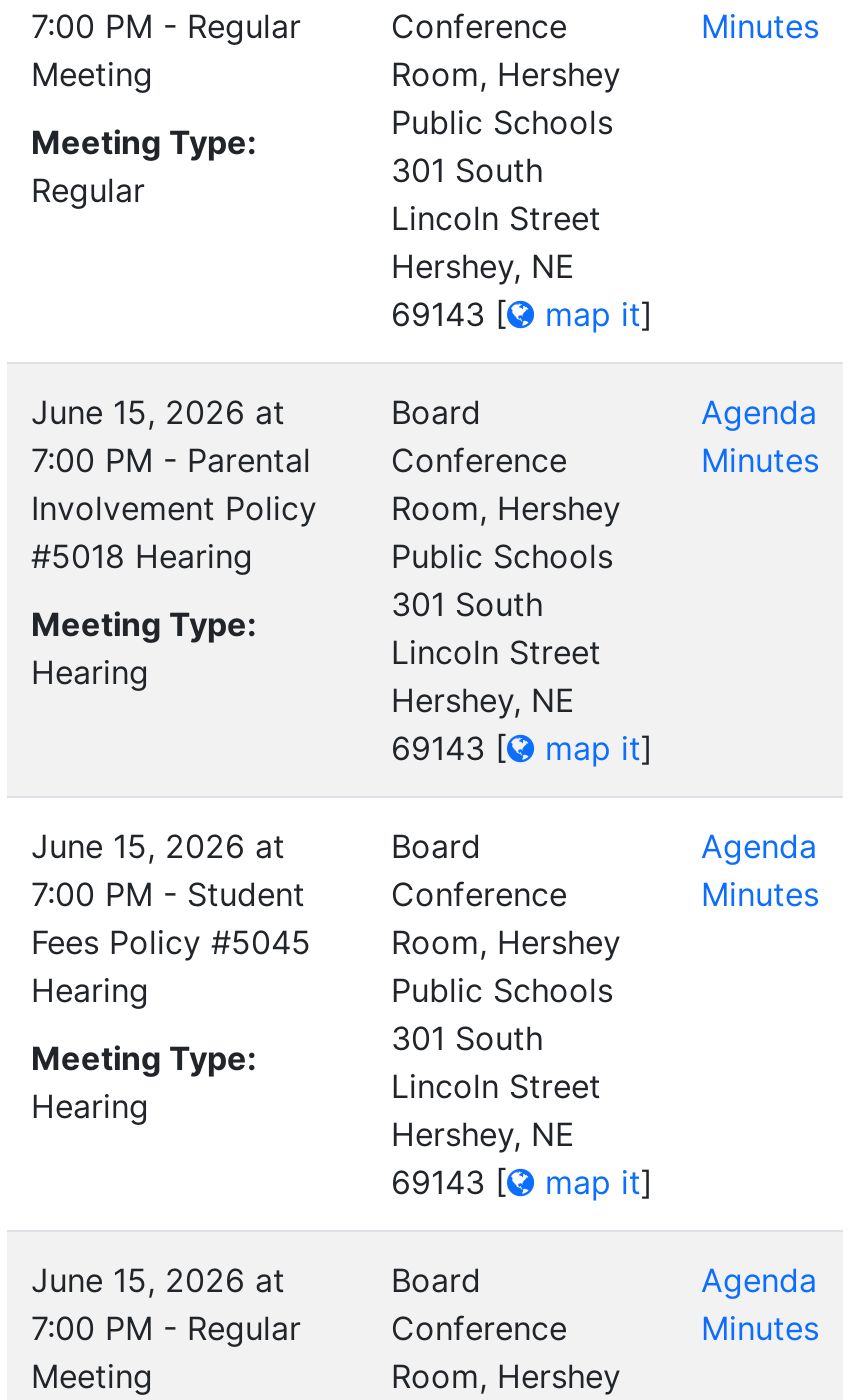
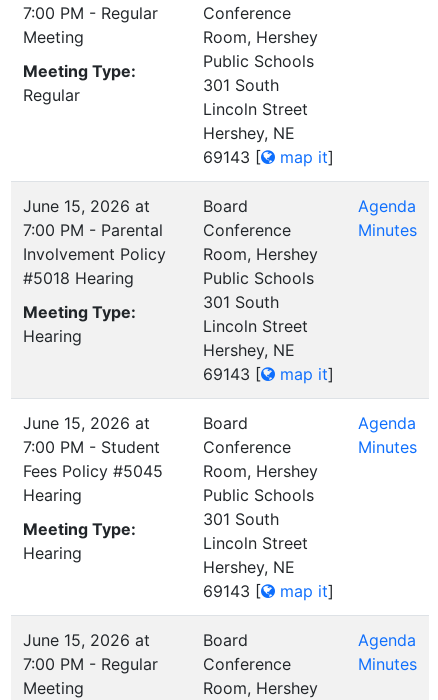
[701,6,819,46] Minutes -> none

